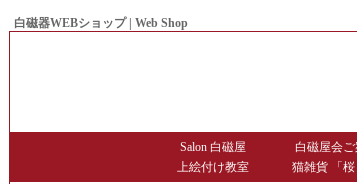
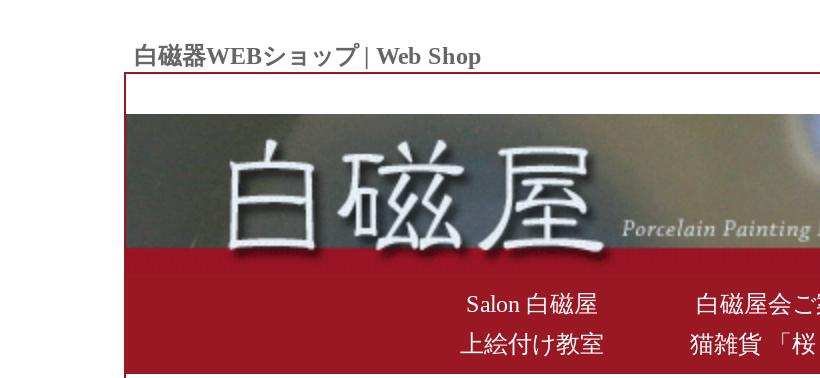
none -> [124,112,814,274] [image]

